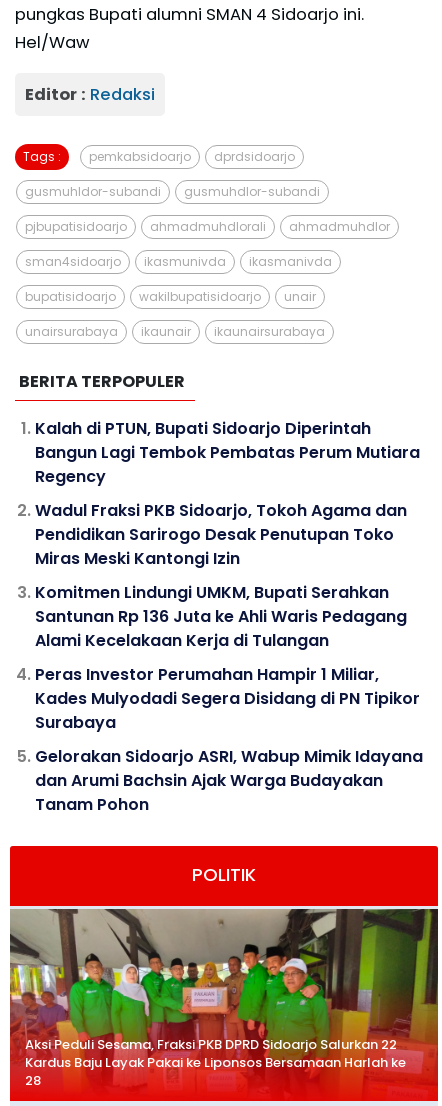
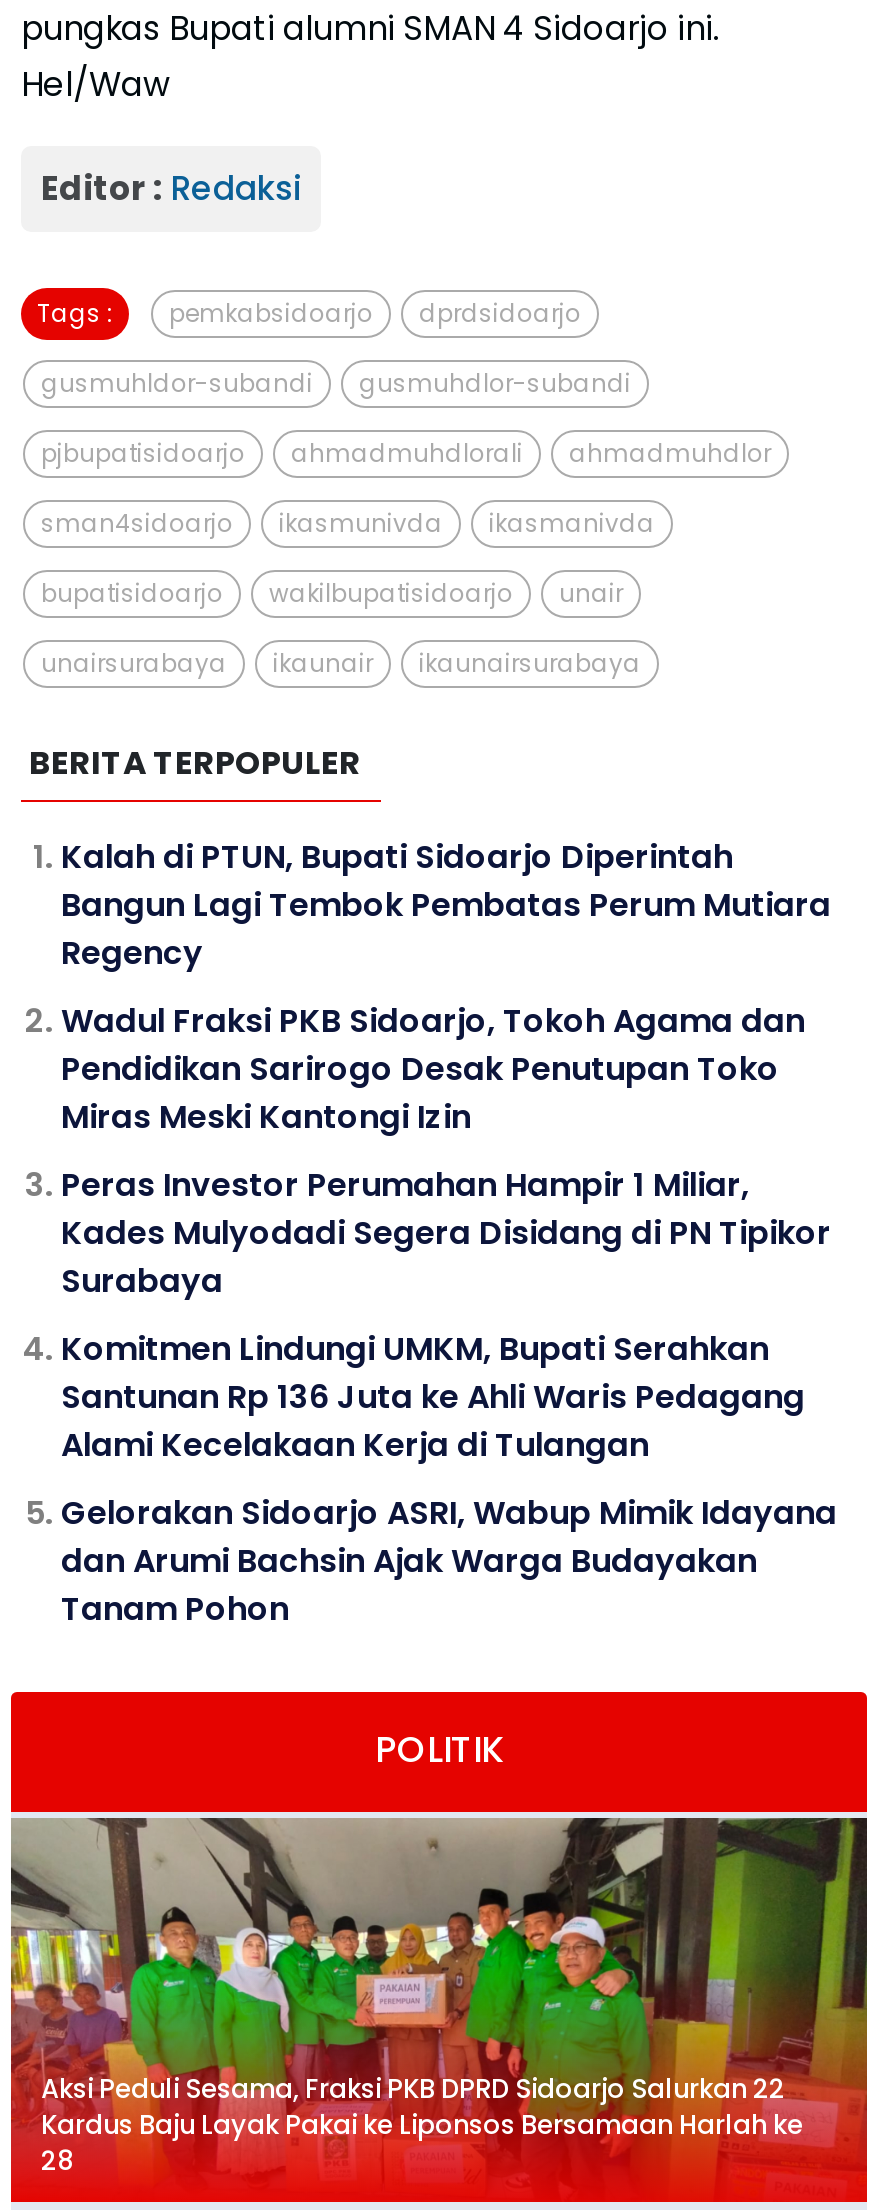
moved [35,581,407,652] -> [61,1327,805,1469]: Komitmen Lindungi UMKM, Bupati Serahkan | Santunan Rp 136 Juta ke Ahli Waris Pedagang | Alami Kecelakaan Kerja di Tulangan
moved [35,663,420,734] -> [61,1163,831,1305]: Peras Investor Perumahan Hampir 1 Miliar, | Kades Mulyodadi Segera Disidang di PN Tipikor | Surabaya

